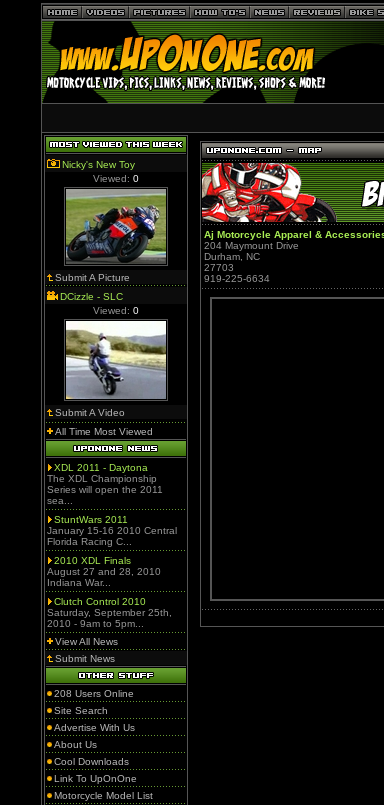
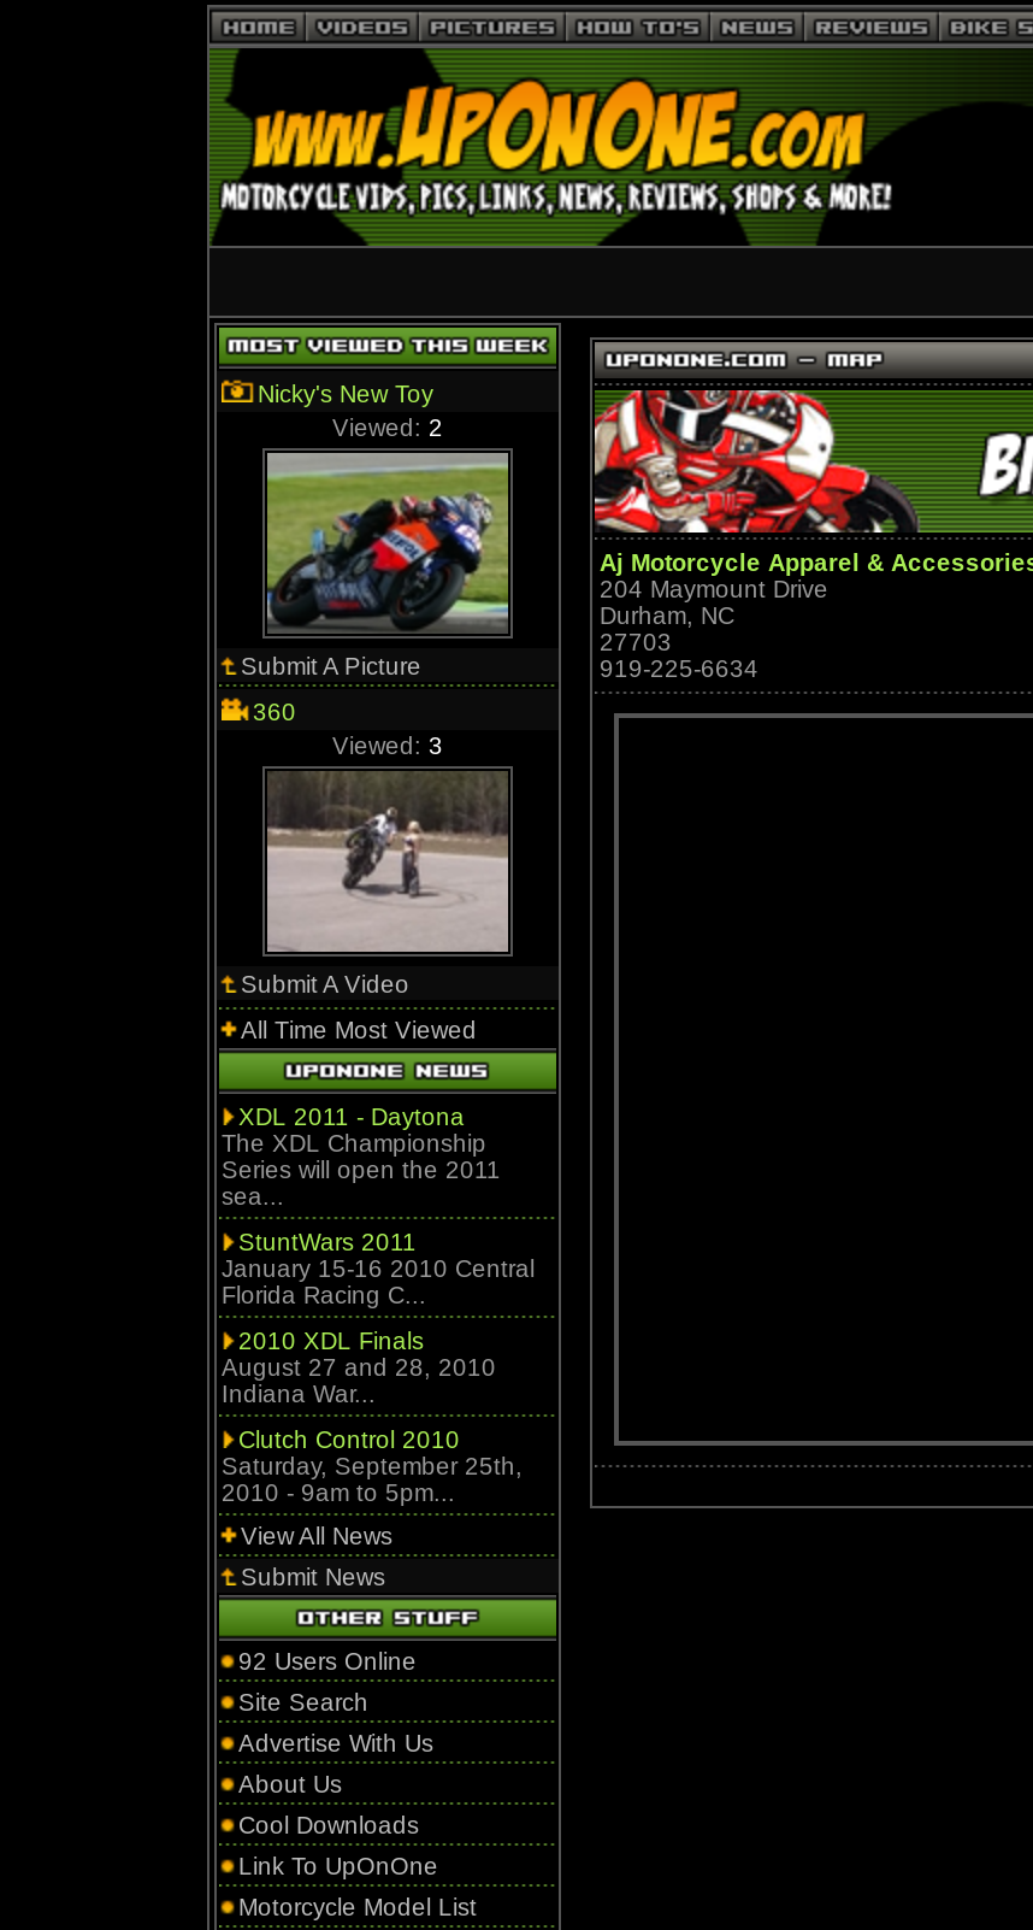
[93,173,139,184] Viewed: 0 -> [332,414,443,441] Viewed: 2
[60,291,139,316] DCizzle - SLC | Viewed: 0 -> [253,699,443,759] 360 | Viewed: 3
[65,320,167,399] [image] -> [267,771,508,949] [image]
[54,688,134,699] 208 Users Online -> [238,1648,417,1675] 92 Users Online

